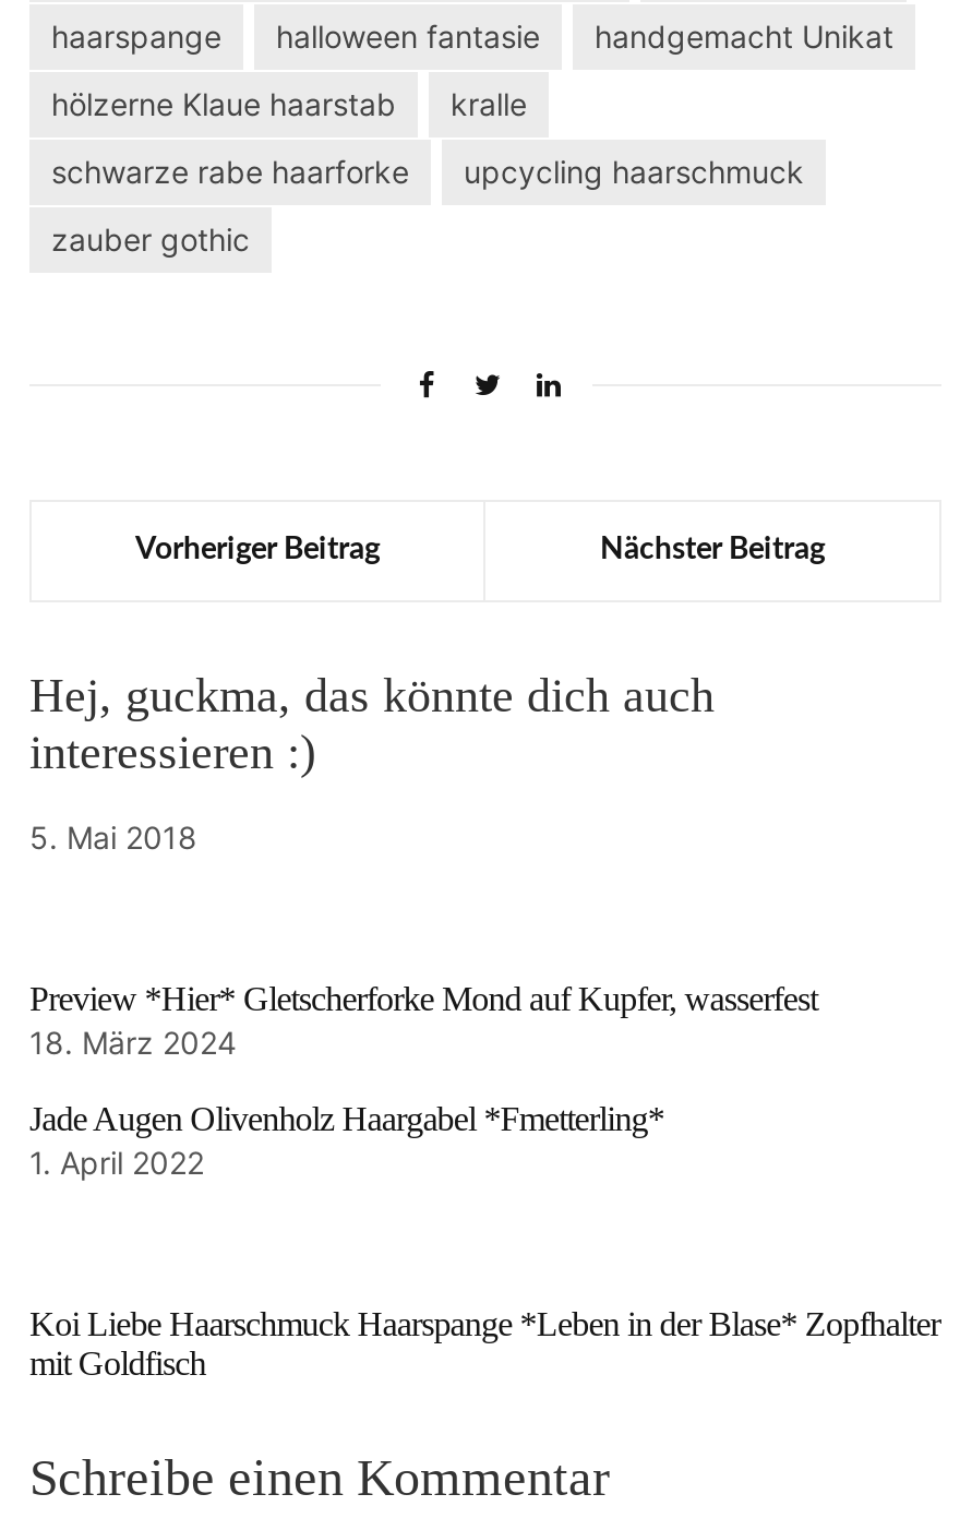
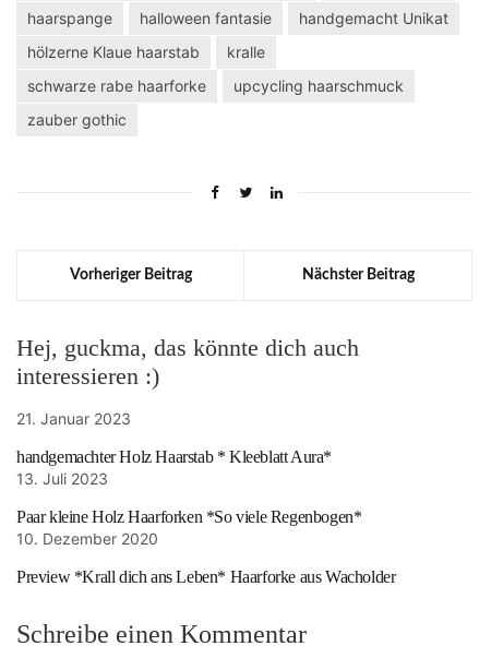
[29,818,197,856] 5. Mai 2018 -> [16,409,131,428] 21. Januar 2023
[29,980,818,1061] Preview *Hier* Gletscherforke Mond auf Kupfer, wasserfest | 18. März 2024 -> [16,447,332,488] handgemachter Holz Haarstab * Kleeblatt Aura* | 13. Juli 2023
[29,1100,664,1181] Jade Augen Olivenholz Haargabel *Fmetterling* | 1. April 2022 -> [16,507,362,548] Paar kleine Holz Haarforken *So viele Regenbogen* | 10. Dezember 2020
[29,1305,940,1382] Koi Liebe Haarschmuck Haarspange *Leben in der Blase* Zopfhalter | mit Goldfisch -> [16,567,395,586] Preview *Krall dich ans Leben* Haarforke aus Wacholder

